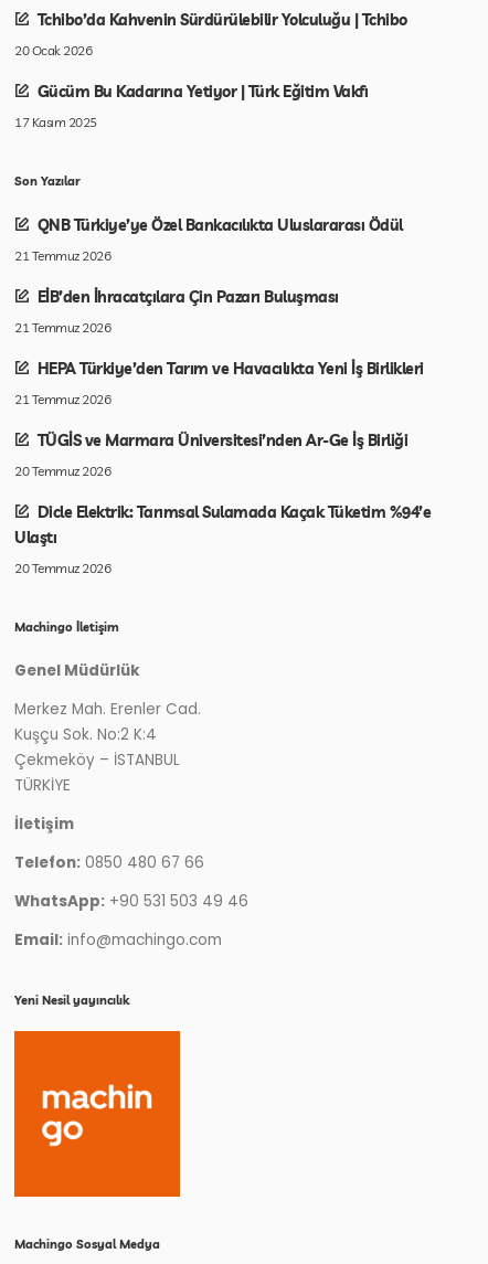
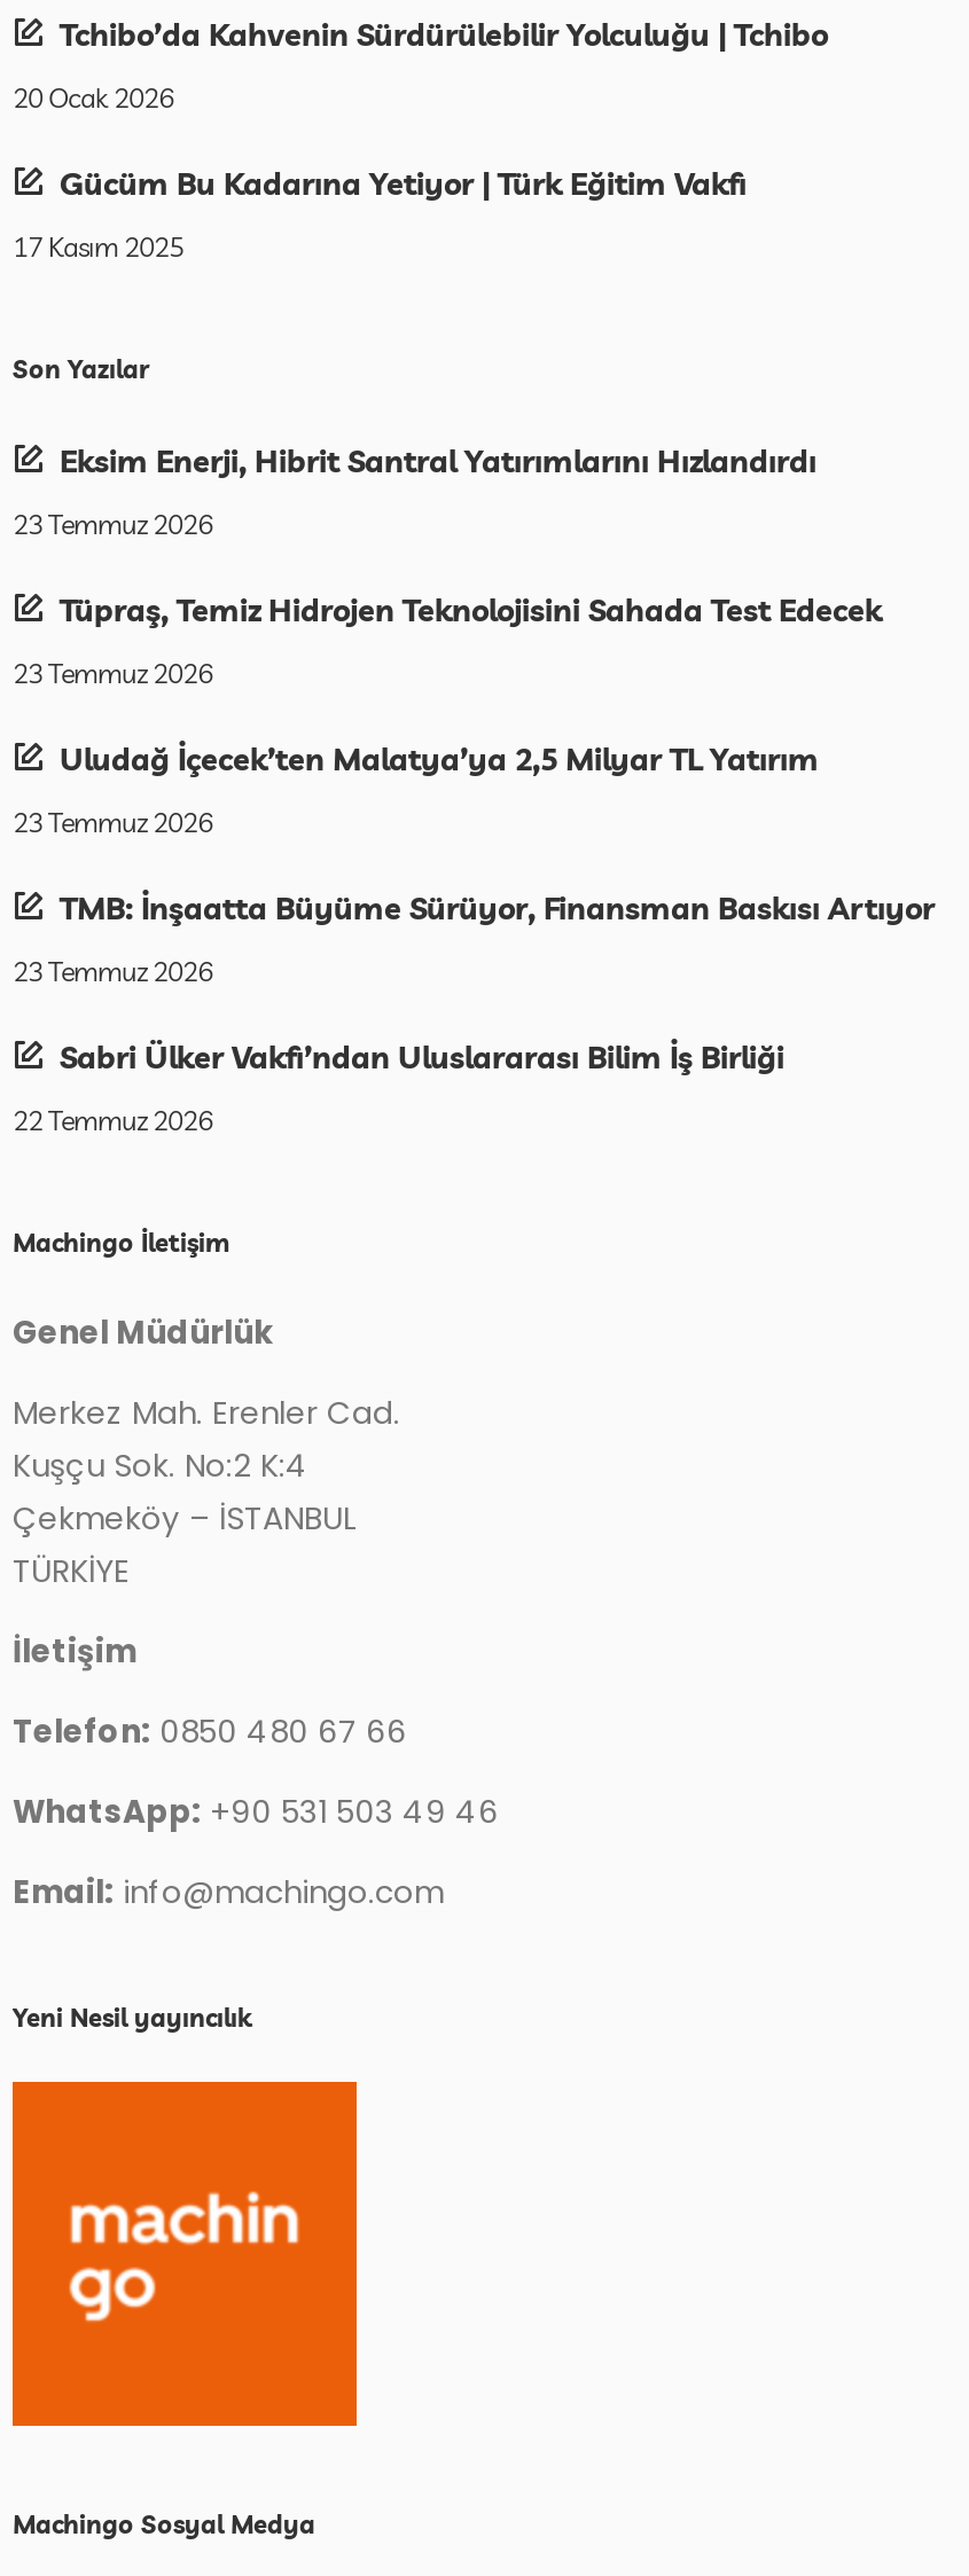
[37,216,402,235] QNB Türkiye’ye Özel Bankacılıkta Uluslararası Ödül -> [60,441,816,480] Eksim Enerji, Hibrit Santral Yatırımlarını Hızlandırdı
[14,248,110,264] 21 Temmuz 2026 -> [13,508,212,542] 23 Temmuz 2026
[37,288,338,306] EİB’den İhracatçılara Çin Pazarı Buluşması -> [60,590,882,629] Tüpraş, Temiz Hidrojen Teknolojisini Sahada Test Edecek
[14,320,110,336] 21 Temmuz 2026 -> [13,657,212,691] 23 Temmuz 2026
[37,359,423,378] HEPA Türkiye’den Tarım ve Havacılıkta Yeni İş Birlikleri -> [60,739,819,778] Uludağ İçecek’ten Malatya’ya 2,5 Milyar TL Yatırım
[14,391,110,408] 21 Temmuz 2026 -> [13,806,212,840] 23 Temmuz 2026
[37,431,407,450] TÜGİS ve Marmara Üniversitesi’nden Ar-Ge İş Birliği -> [60,888,935,927] TMB: İnşaatta Büyüme Sürüyor, Finansman Baskısı Artıyor
[14,463,110,480] 20 Temmuz 2026 -> [13,955,212,989] 23 Temmuz 2026
[14,503,431,547] Dicle Elektrik: Tarımsal Sulamada Kaçak Tüketim %94’e | Ulaştı -> [60,1038,784,1076] Sabri Ülker Vakfı’ndan Uluslararası Bilim İş Birliği
[14,560,110,577] 20 Temmuz 2026 -> [13,1104,212,1138] 22 Temmuz 2026

